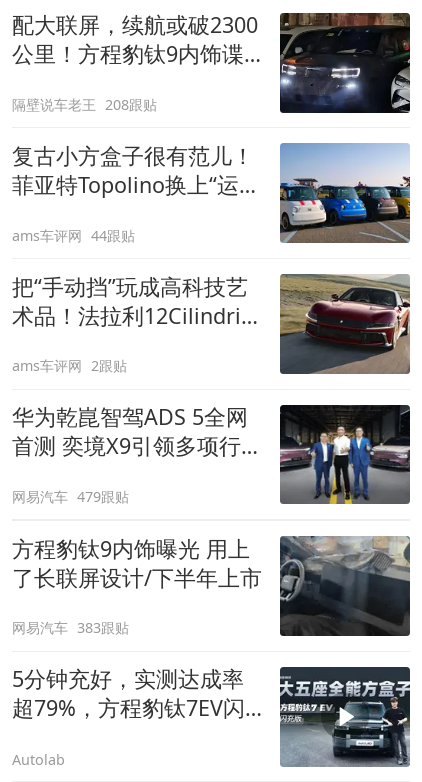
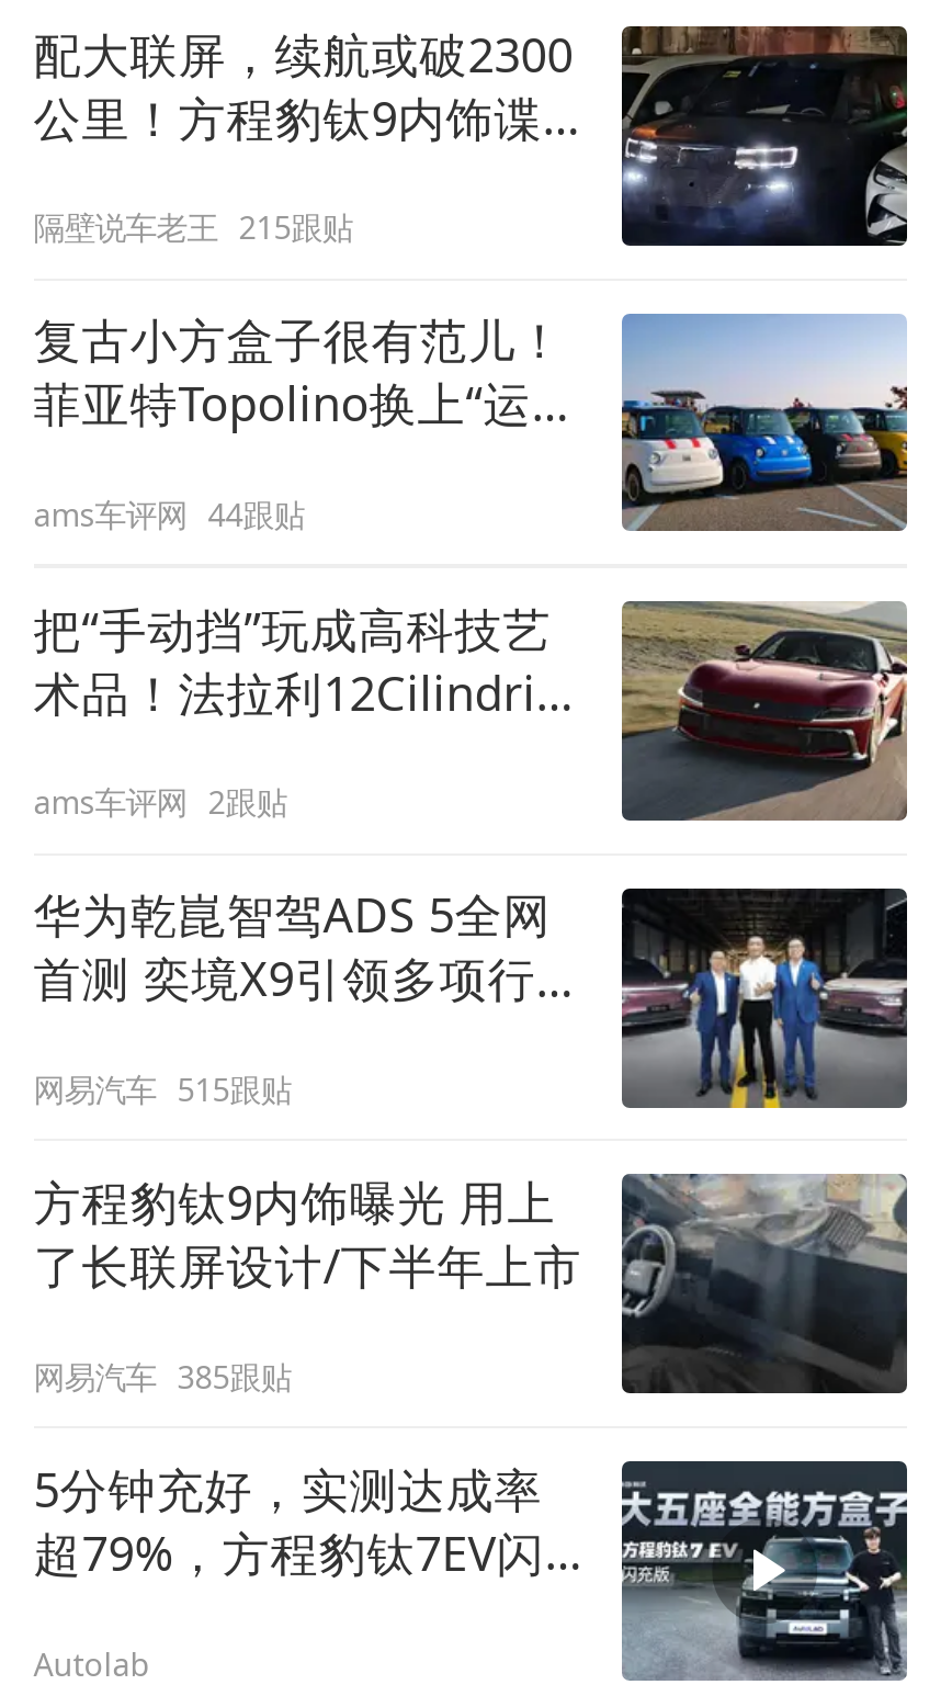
[12,95,157,114] 隔壁说车老王 208跟贴 -> [33,206,353,248] 隔壁说车老王 215跟贴
[12,487,129,506] 网易汽车 479跟贴 -> [33,1068,291,1110] 网易汽车 515跟贴
[12,618,129,637] 网易汽车 383跟贴 -> [33,1354,291,1396] 网易汽车 385跟贴

